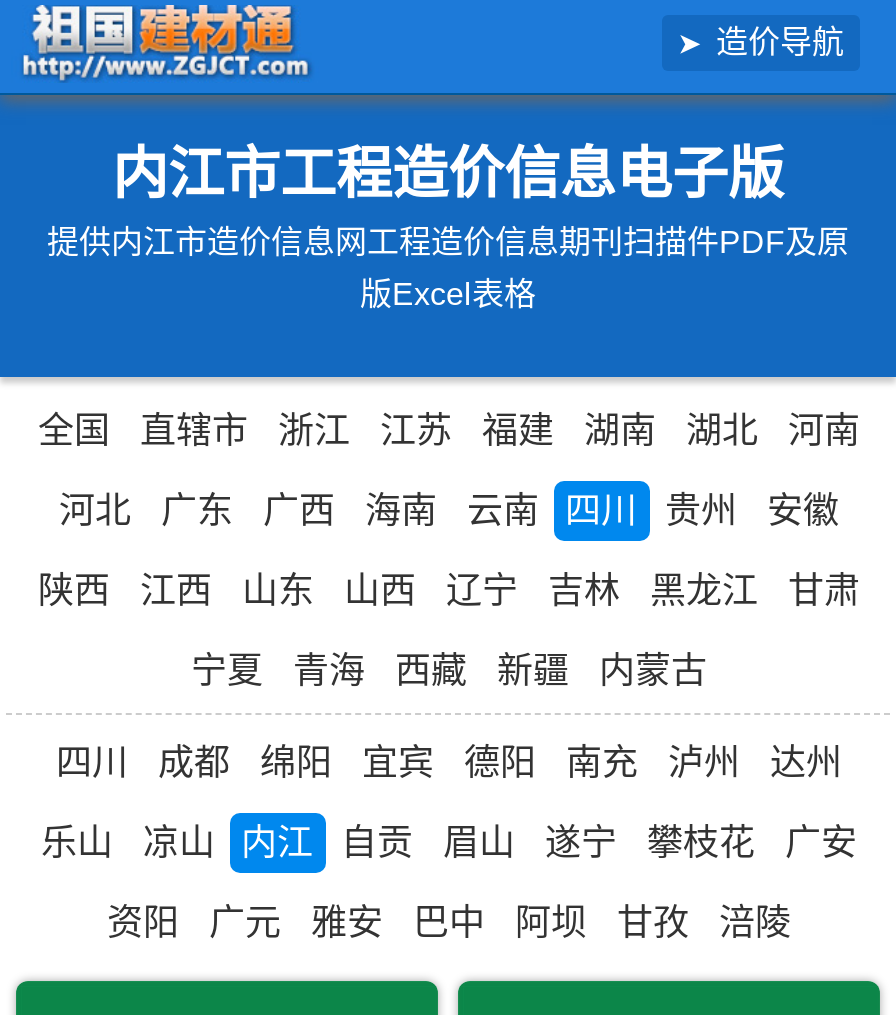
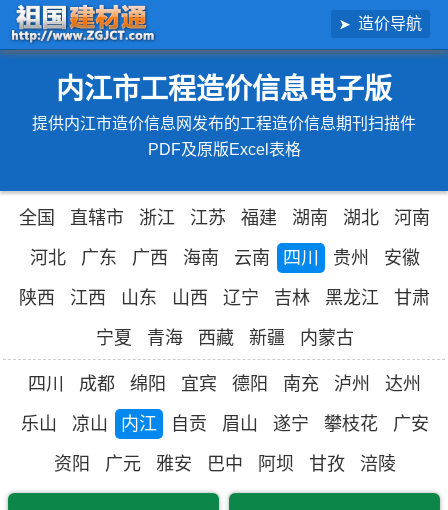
[47,225,849,259] 提供内江市造价信息网工程造价信息期刊扫描件PDF及原 -> [32,115,416,132] 提供内江市造价信息网发布的工程造价信息期刊扫描件
[360,277,536,311] 版Excel表格 -> [147,141,300,158] PDF及原版Excel表格

